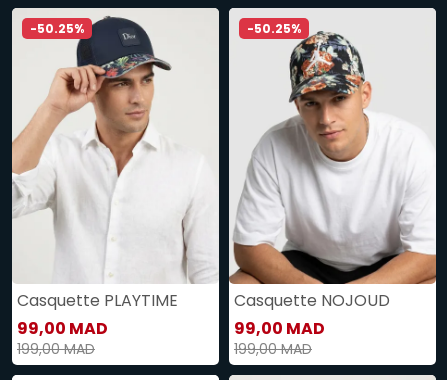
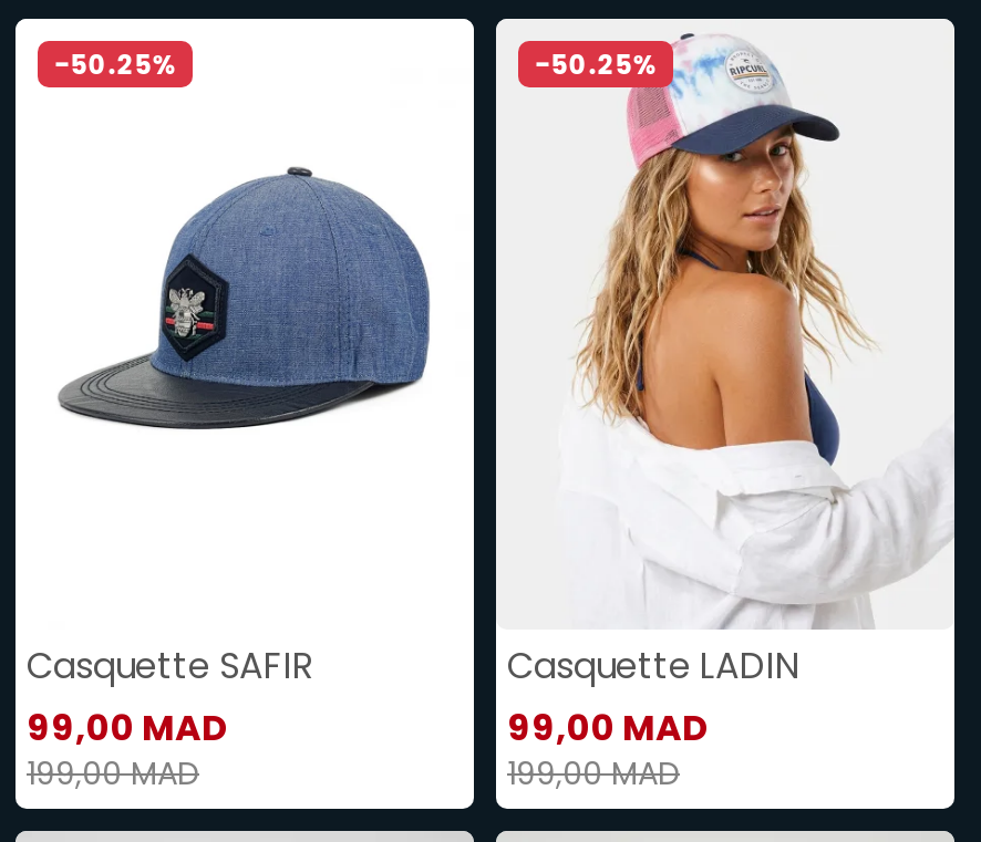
[11,9,218,312] [image] | Casquette PLAYTIME -> [13,23,469,691] [image] | Casquette SAFIR
[228,15,437,312] [image] | Casquette NOJOUD -> [496,32,957,691] [image] | Casquette LADIN

